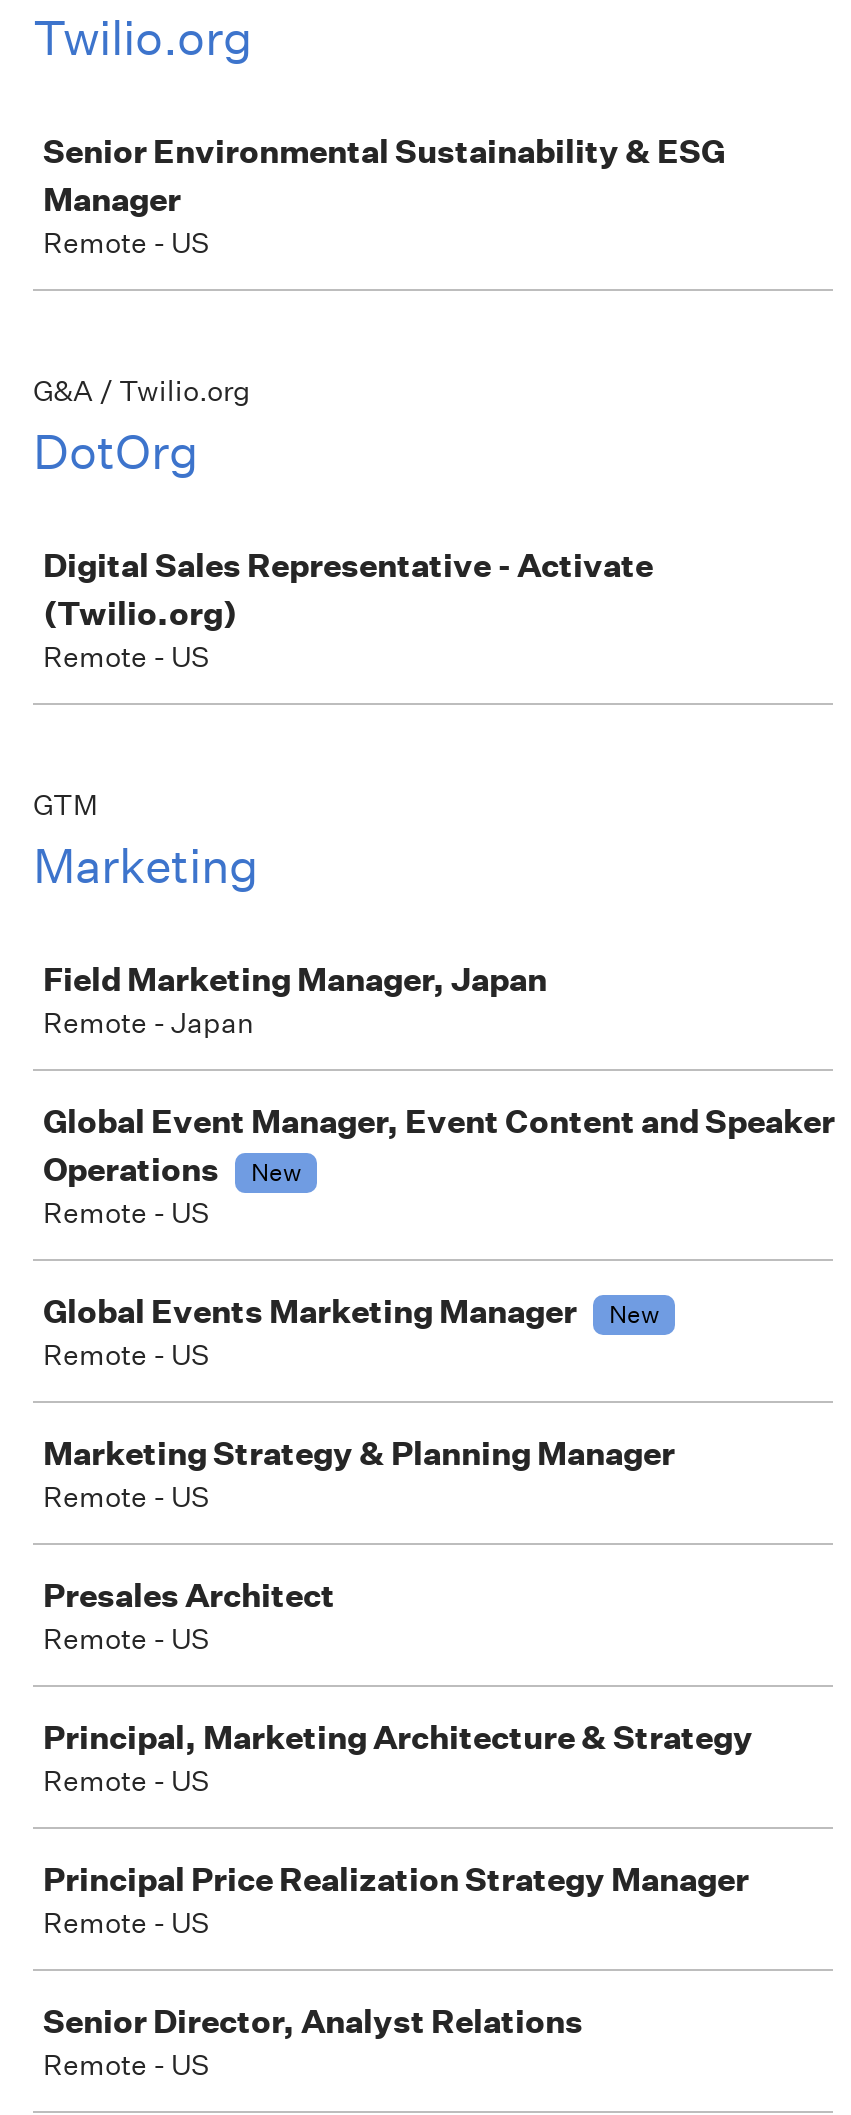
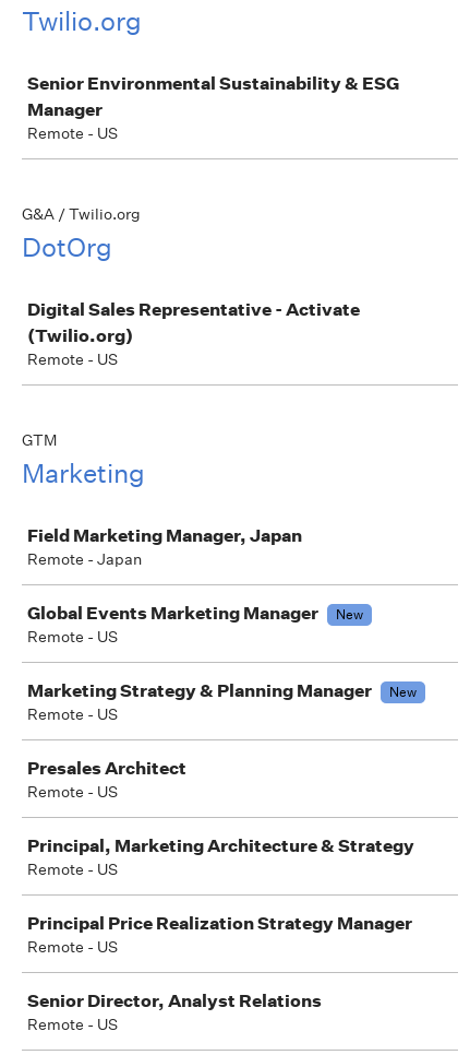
[43,1101,835,1231] Global Event Manager, Event Content and Speaker | Operations | New | Remote - US -> none
none -> [389,683,417,701] New

